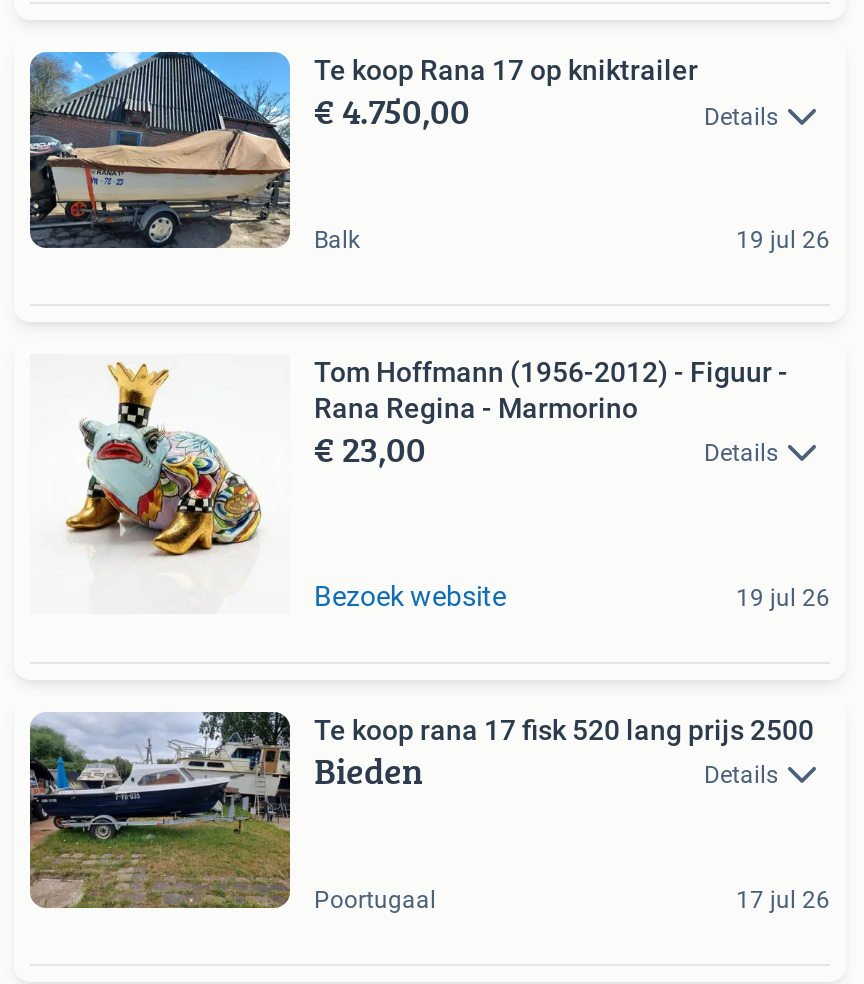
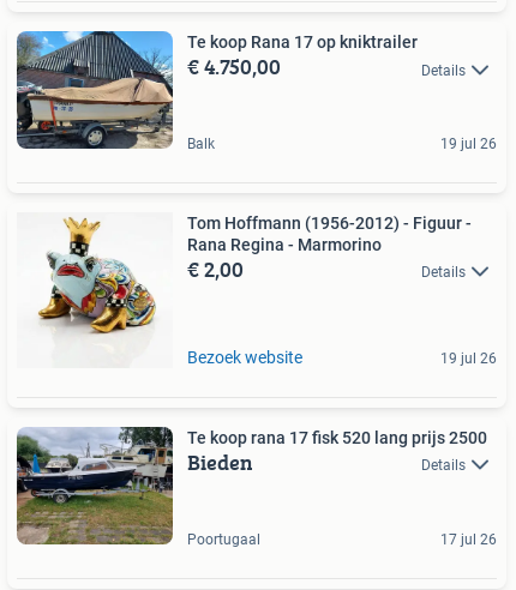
[314,422,426,476] € 23,00 -> [187,253,244,285] € 2,00

